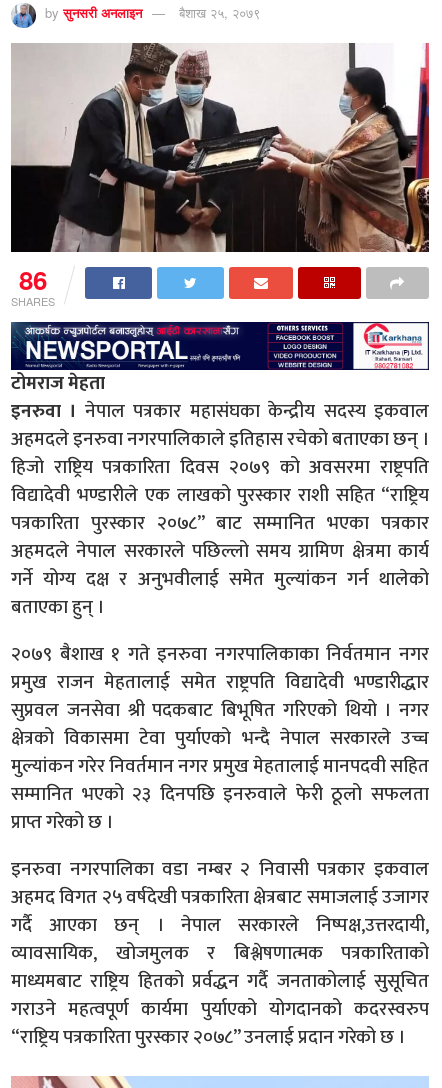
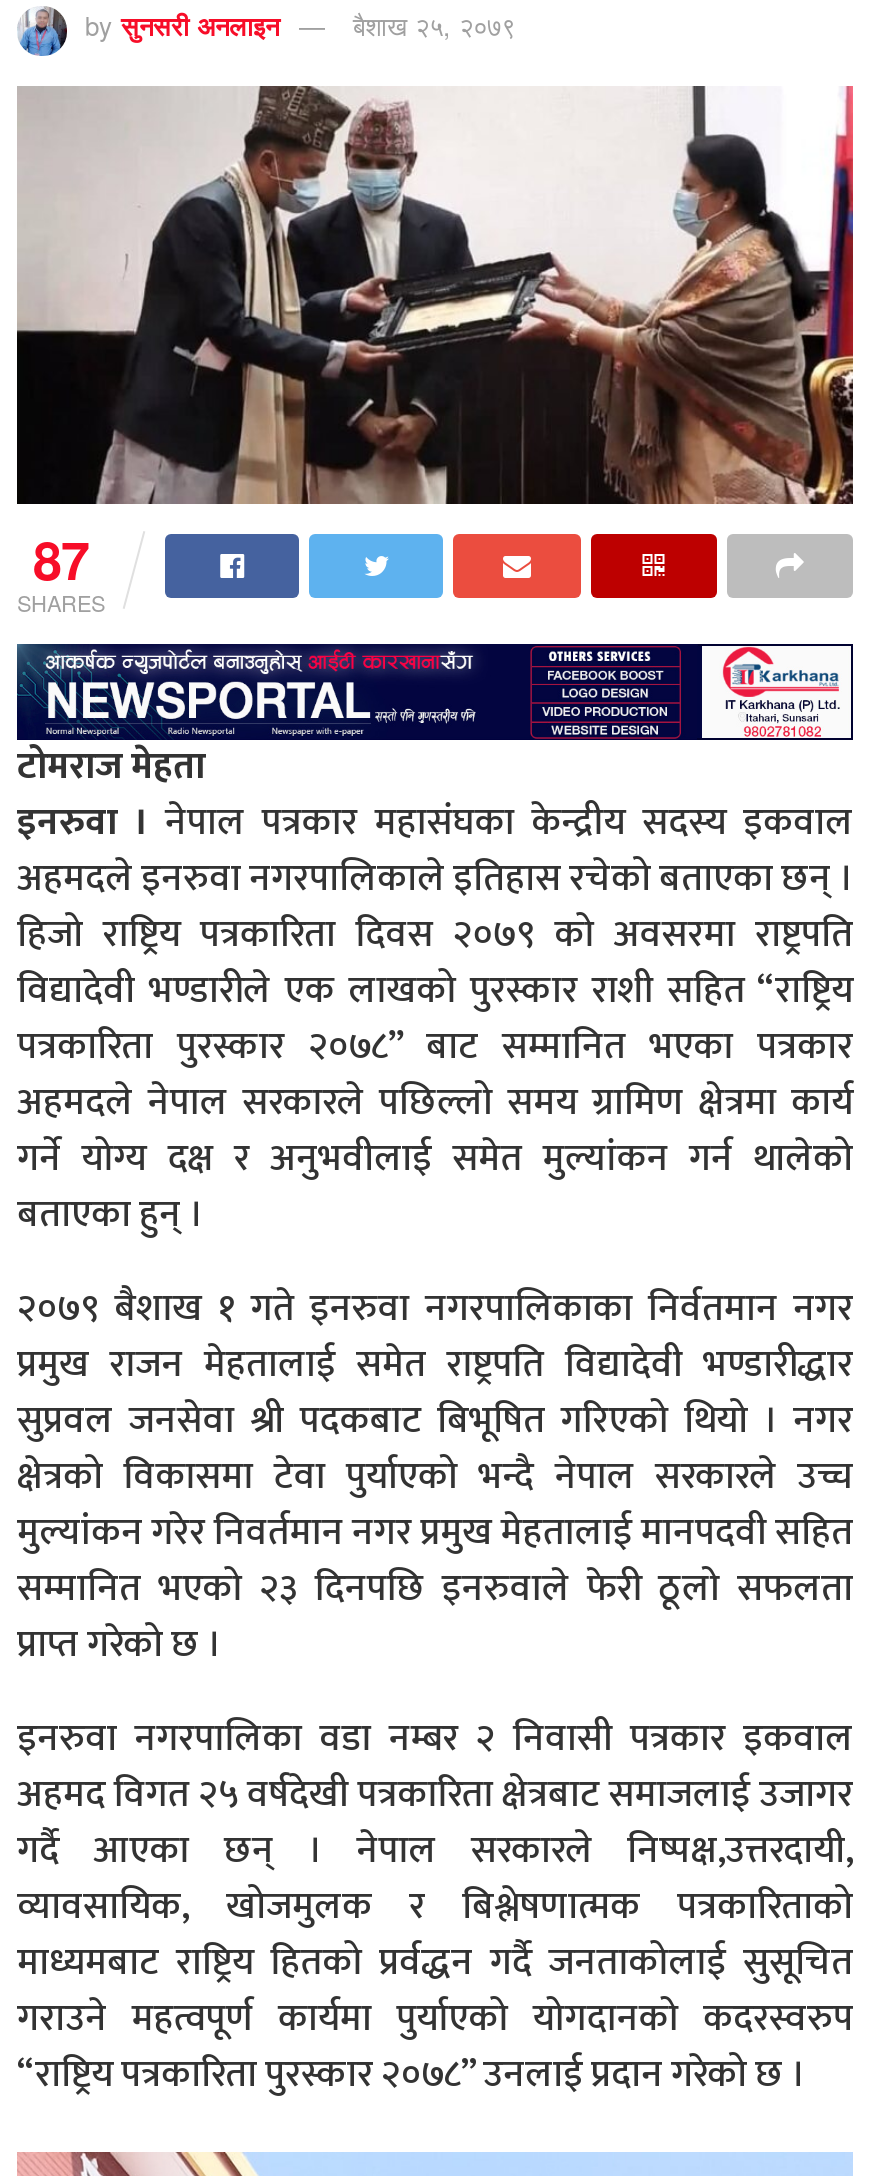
[19,260,47,297] 86 -> [33,521,89,595] 87

